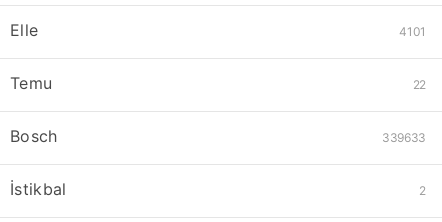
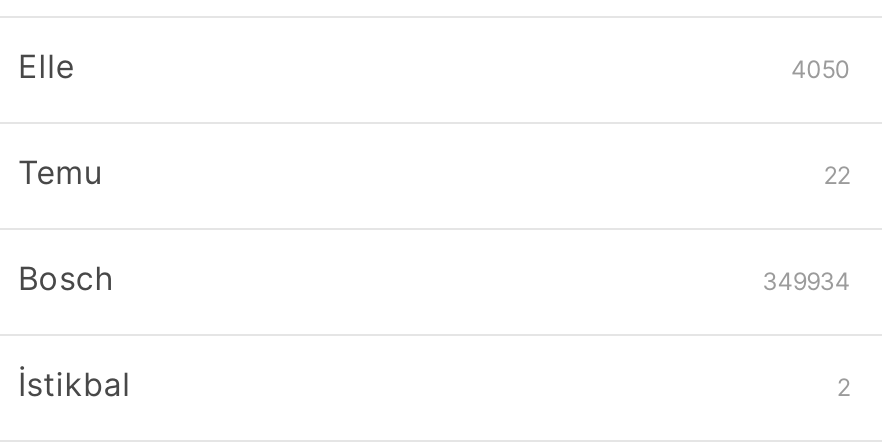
[399,24,426,39] 4101 -> [791,54,850,84] 4050
[382,130,426,145] 339633 -> [762,266,850,296] 349934

